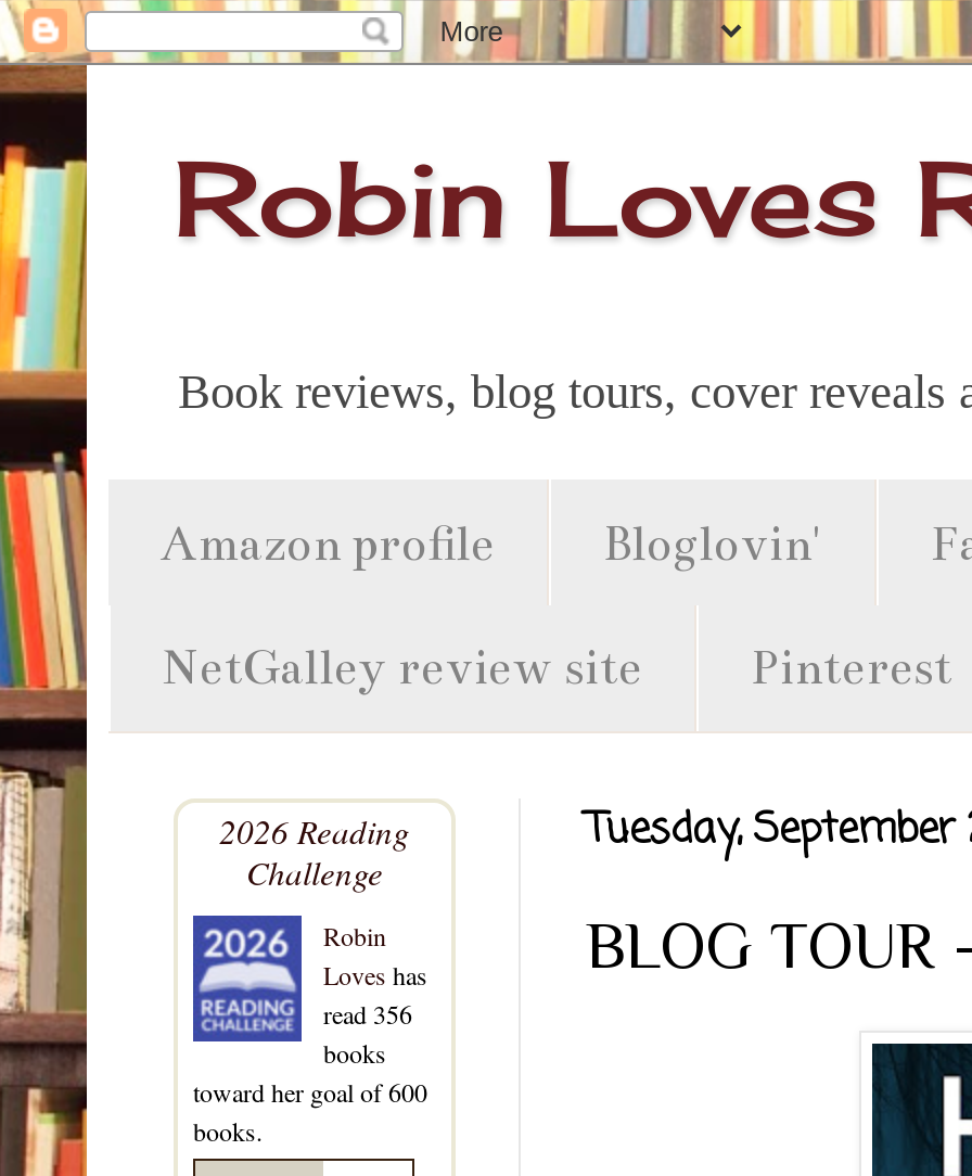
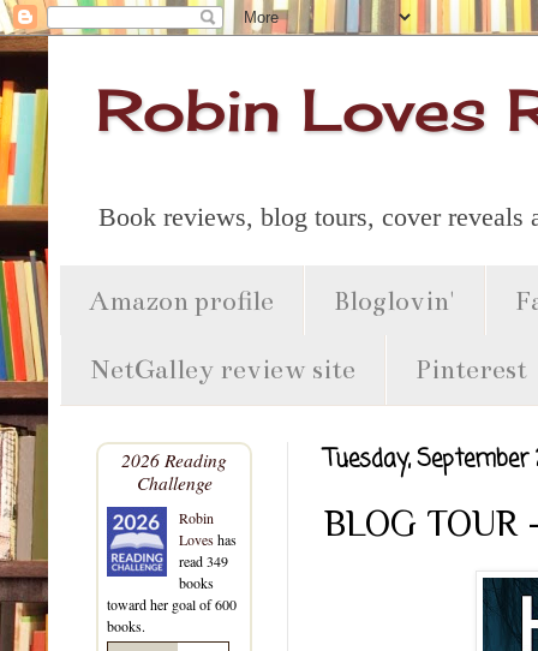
[323,995,412,1030] read 356 -> [179,551,228,570] read 349

